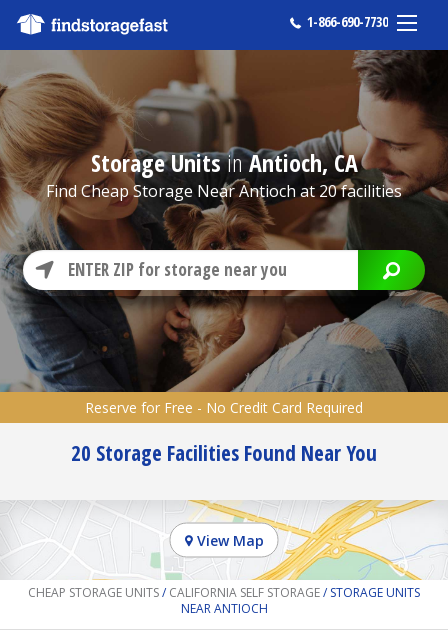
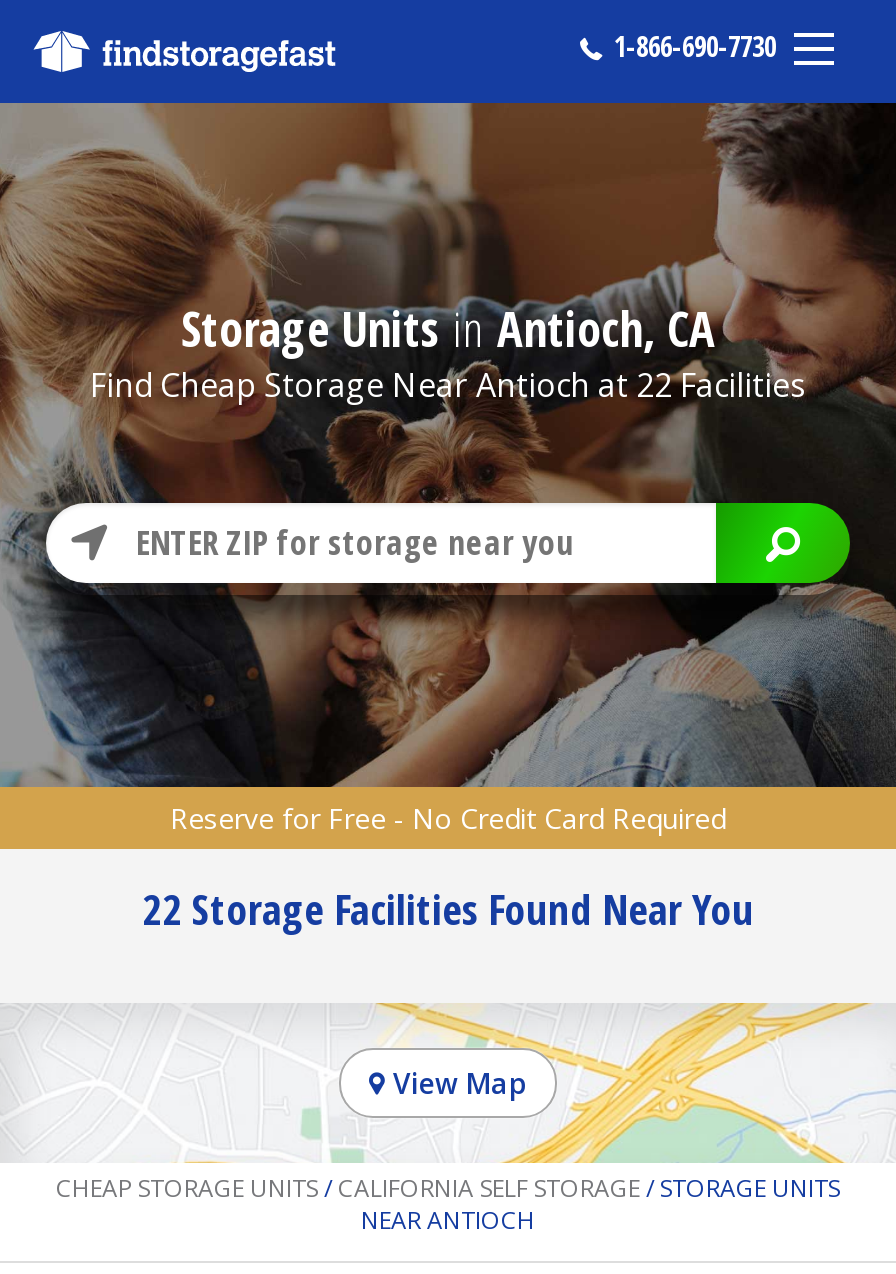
[46,180,402,202] Find Cheap Storage Near Antioch at 20 facilities -> [90,363,806,407] Find Cheap Storage Near Antioch at 22 Facilities
[71,439,377,467] 20 Storage Facilities Found Near You -> [142,881,754,937] 22 Storage Facilities Found Near You

